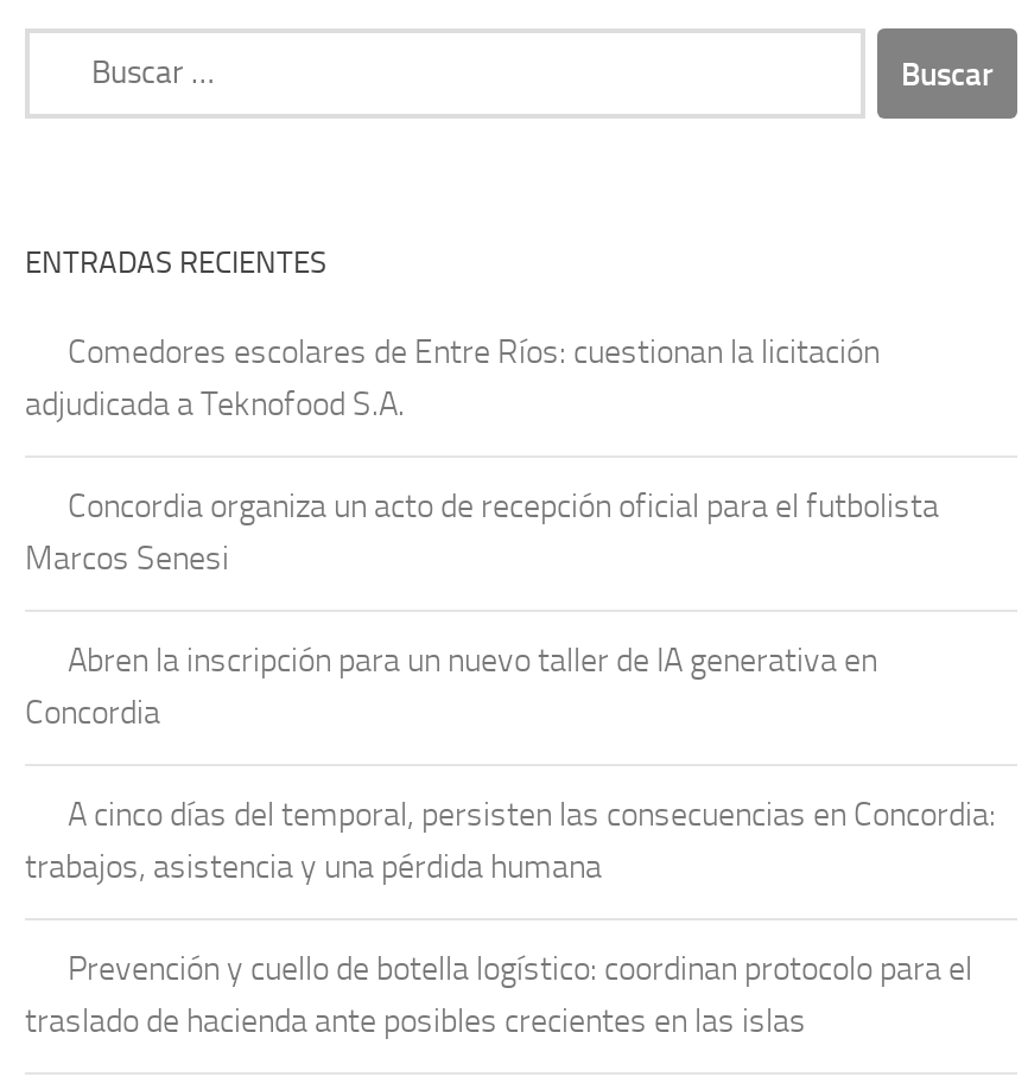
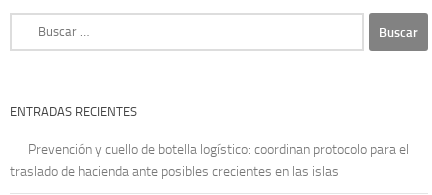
[25,332,996,887] Comedores escolares de Entre Ríos: cuestionan la licitación | adjudicada a Teknofood S.A. | Concordia organiza un acto de recepción oficial para el futbolista | Marcos Senesi | Abren la inscripción para un nuevo taller de IA generativa en | Concordia | A cinco días del temporal, persisten las consecuencias en Concordia: | trabajos, asistencia y una pérdida humana -> none

